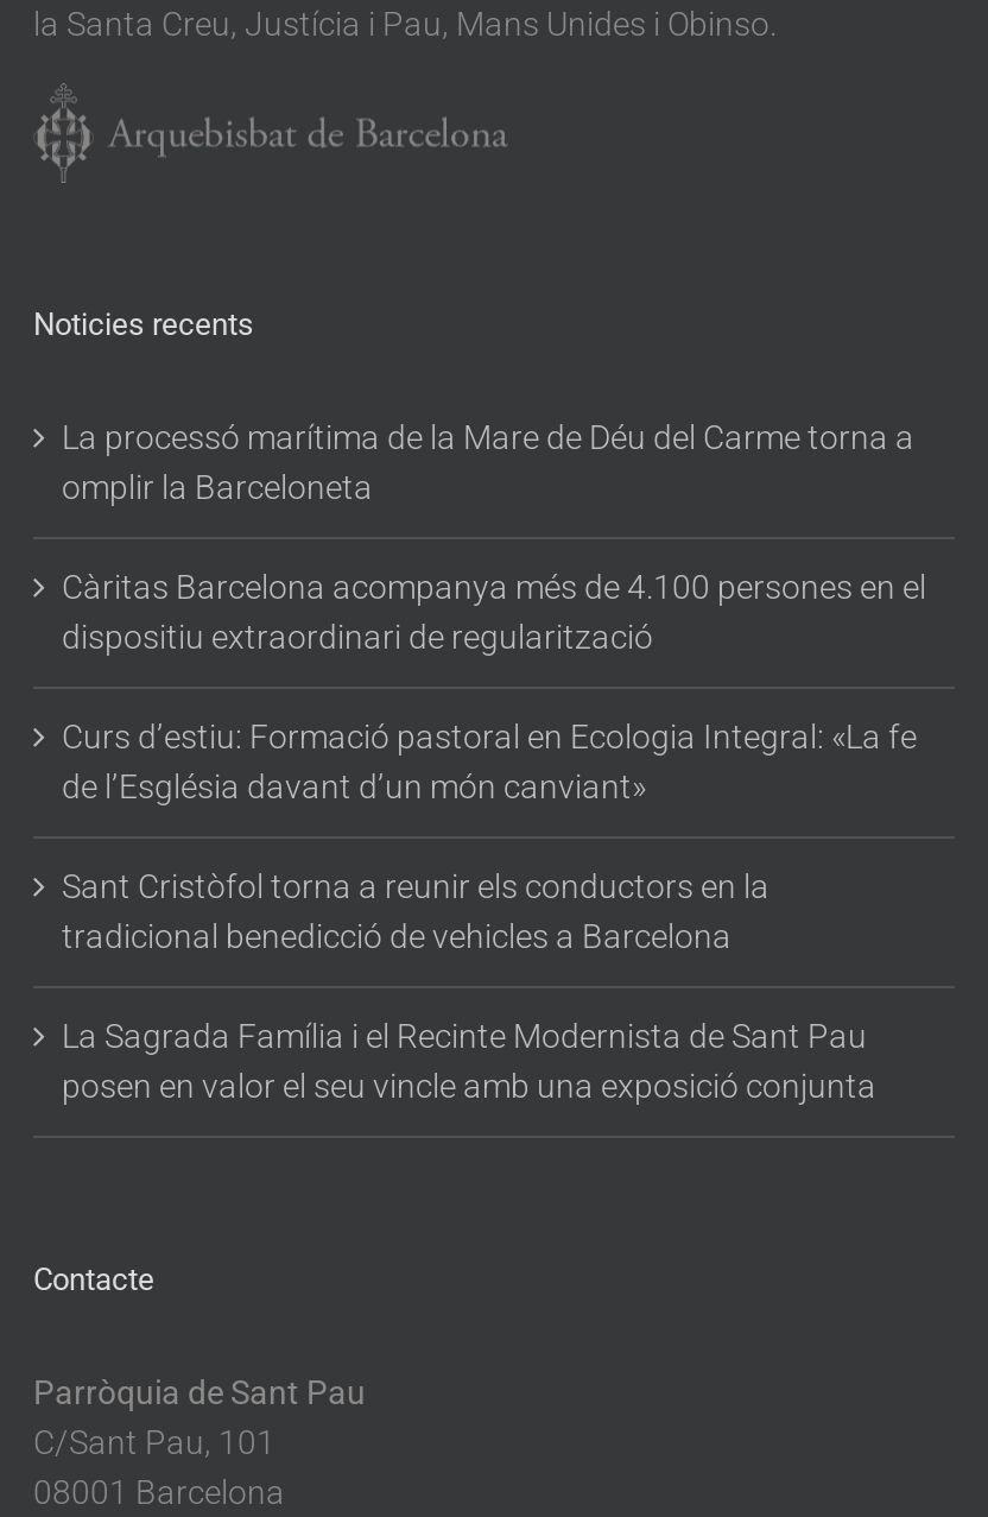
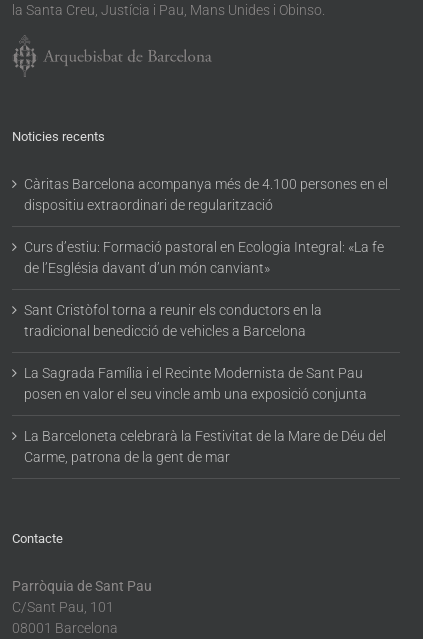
[62,418,914,506] La processó marítima de la Mare de Déu del Carme torna a | omplir la Barceloneta -> none
moved [62,568,926,1105] -> [24,176,388,402]: Càritas Barcelona acompanya més de 4.100 persones en el | dispositiu extraordinari de regularització | Curs d’estiu: Formació pastoral en Ecologia Integral: «La fe | de l’Església davant d’un món canviant» | Sant Cristòfol torna a reunir els conductors en la | tradicional benedicció de vehicles a Barcelona | La Sagrada Família i el Recinte Modernista de Sant Pau | posen en valor el seu vincle amb una exposició conjunta
none -> [24,428,386,465] La Barceloneta celebrarà la Festivitat de la Mare de Déu del | Carme, patrona de la gent de mar

